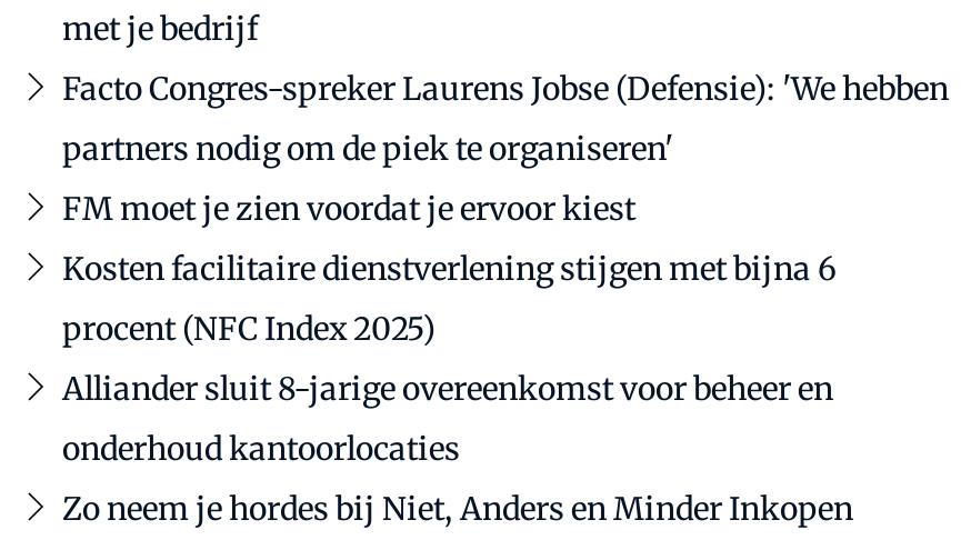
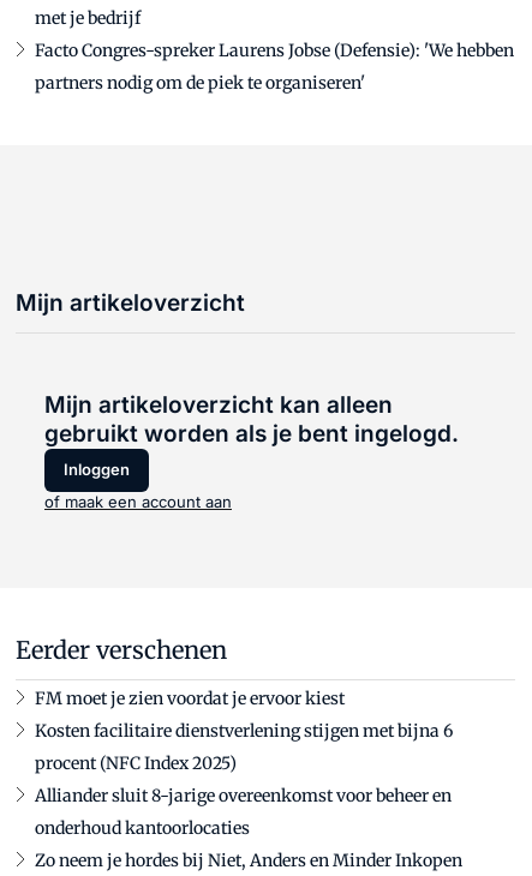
none -> [16,289,245,316] Mijn artikeloverzicht
none -> [16,634,227,664] Eerder verschenen
none -> [44,391,459,511] Mijn artikeloverzicht kan alleen | gebruikt worden als je bent ingelogd. | Inloggen | of maak een account aan

